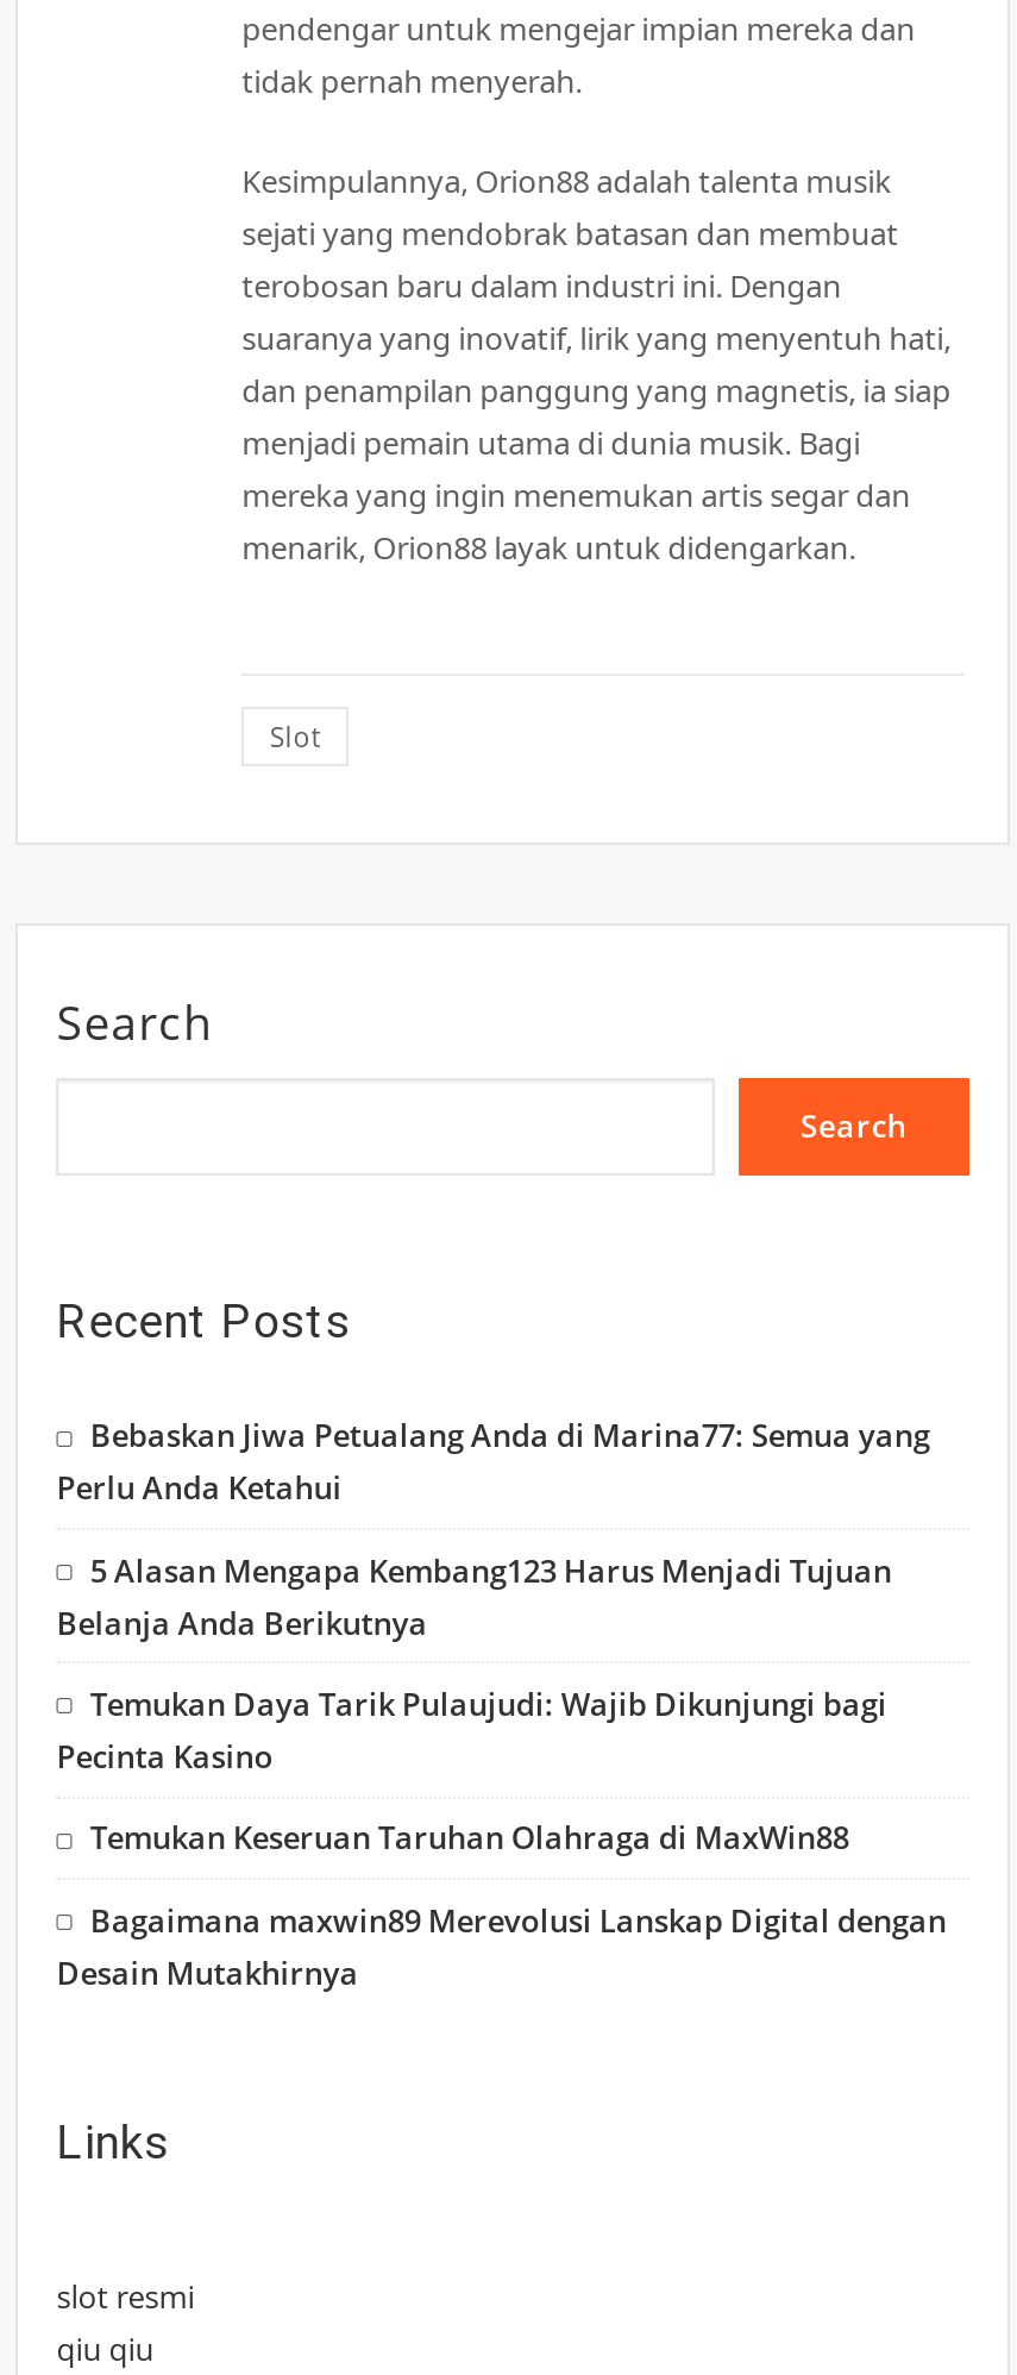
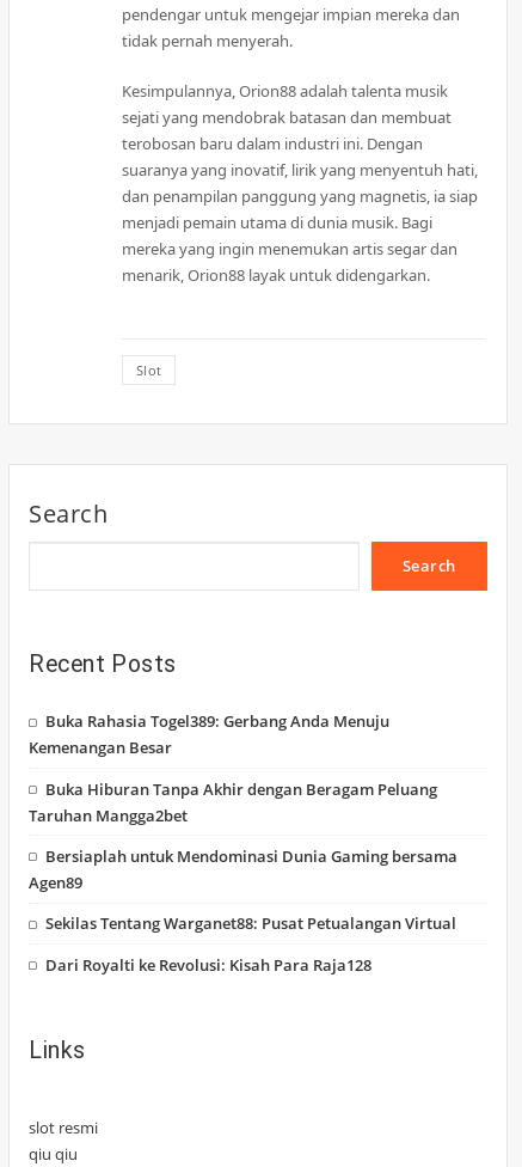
[56,1414,930,1509] Bebaskan Jiwa Petualang Anda di Marina77: Semua yang | Perlu Anda Ketahui -> [29,710,390,758] Buka Rahasia Togel389: Gerbang Anda Menuju | Kemenangan Besar
[56,1548,892,1643] 5 Alasan Mengapa Kembang123 Harus Menjadi Tujuan | Belanja Anda Berikutnya -> [29,778,438,826] Buka Hiburan Tanpa Akhir dengan Beragam Peluang | Taruhan Mangga2bet
[56,1682,887,1778] Temukan Daya Tarik Pulaujudi: Wajib Dikunjungi bagi | Pecinta Kasino -> [29,845,458,893] Bersiaplah untuk Mendominasi Dunia Gaming bersama | Agen89
[90,1816,849,1859] Temukan Keseruan Taruhan Olahraga di MaxWin88 -> [46,913,457,934] Sekilas Tentang Warganet88: Pusat Petualangan Virtual
[56,1898,947,1994] Bagaimana maxwin89 Merevolusi Lanskap Digital dengan | Desain Mutakhirnya -> [46,954,372,975] Dari Royalti ke Revolusi: Kisah Para Raja128

